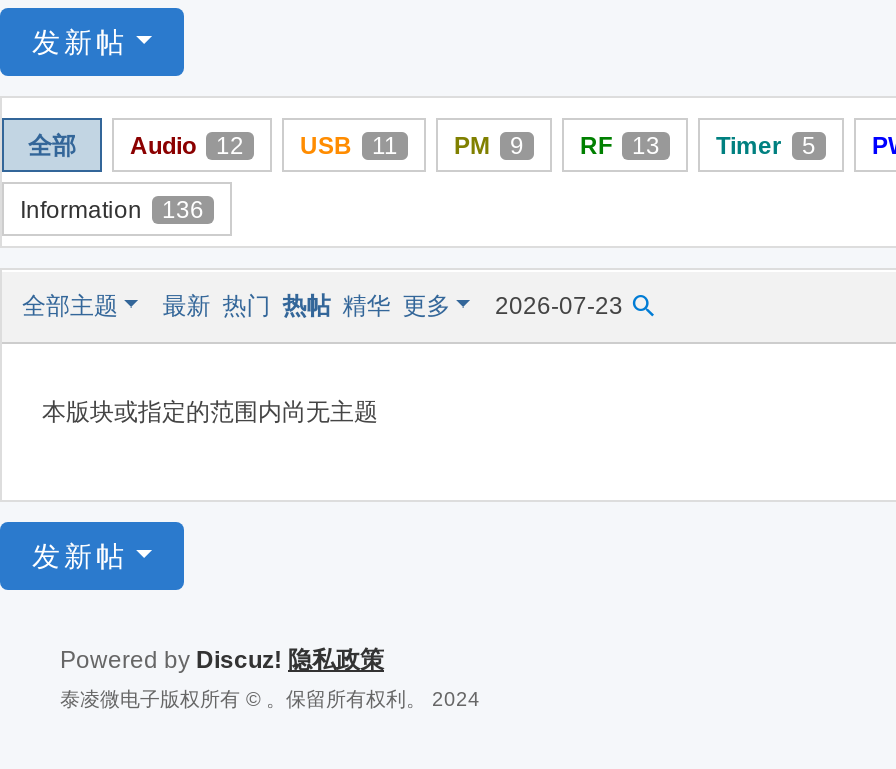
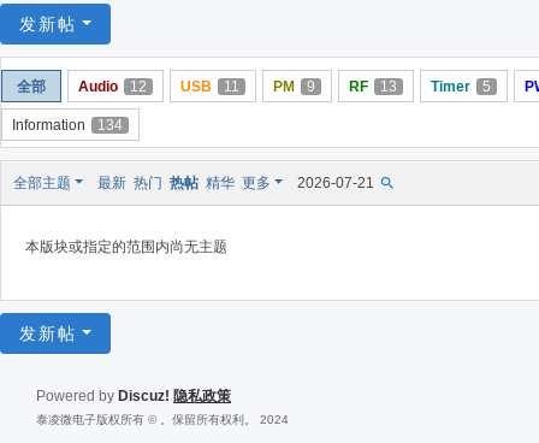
[20,196,204,224] Information 136 -> [12,117,123,134] Information 134
[22,292,623,320] 全部主题 最新 热门 热帖 精华 更多 2026-07-23 -> [13,175,375,191] 全部主题 最新 热门 热帖 精华 更多 2026-07-21

